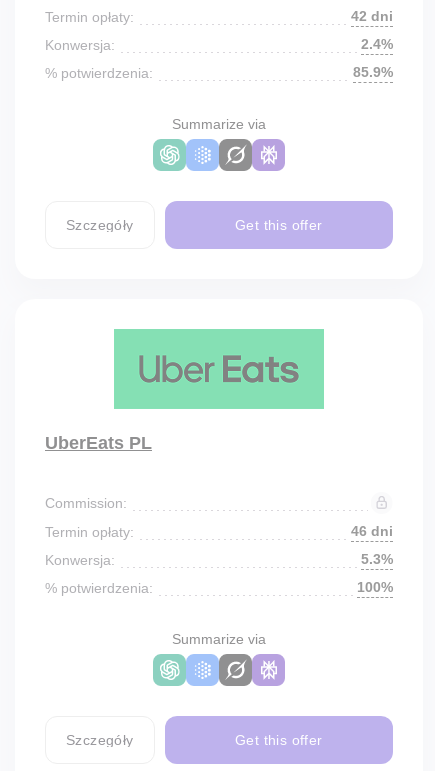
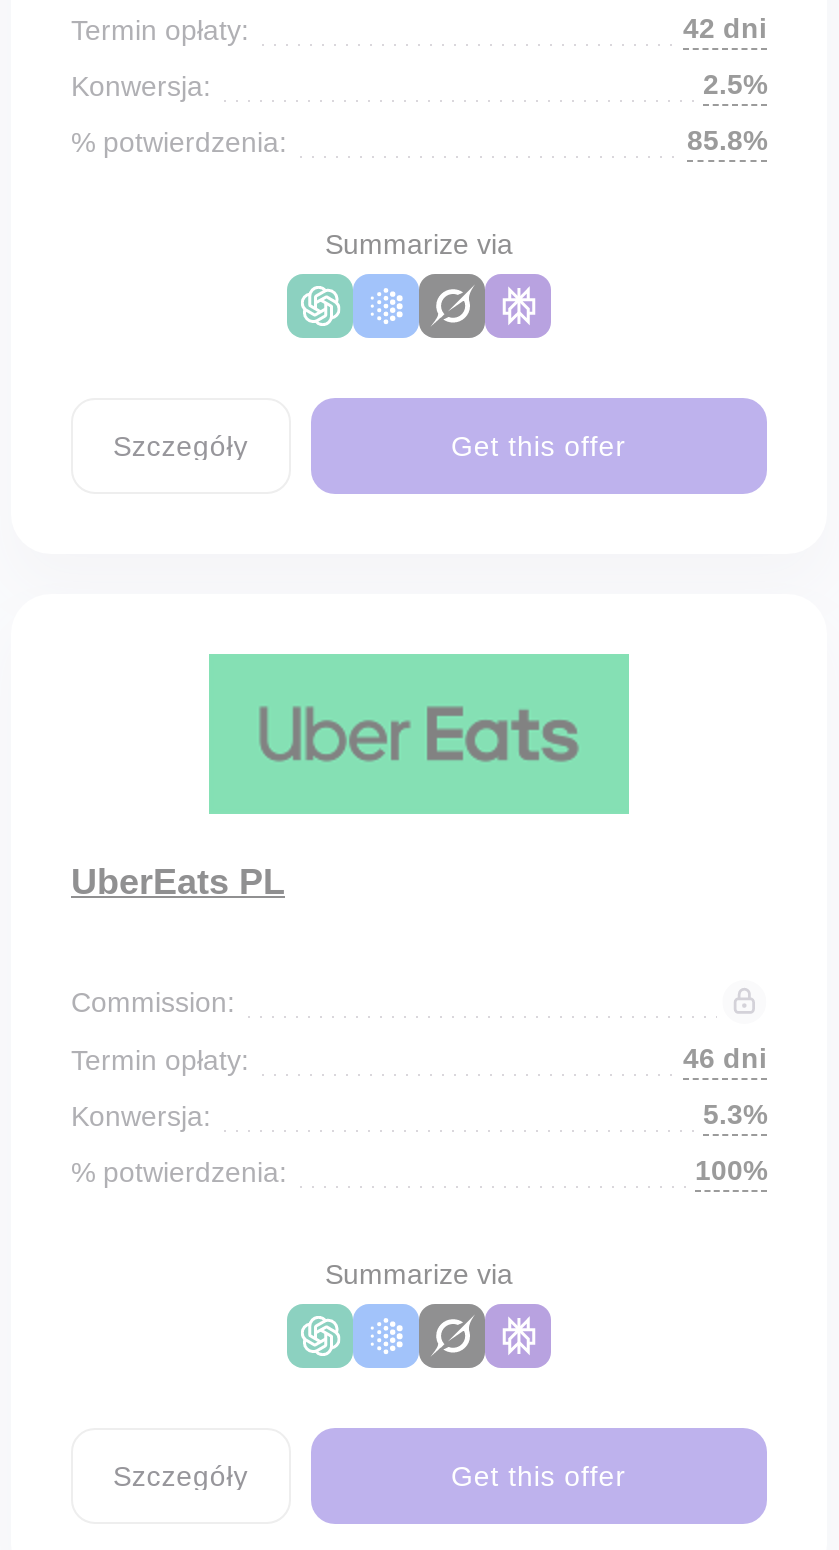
[361,36,393,52] 2.4% -> [703,68,767,100] 2.5%
[353,64,393,80] 85.9% -> [687,124,767,156] 85.8%

